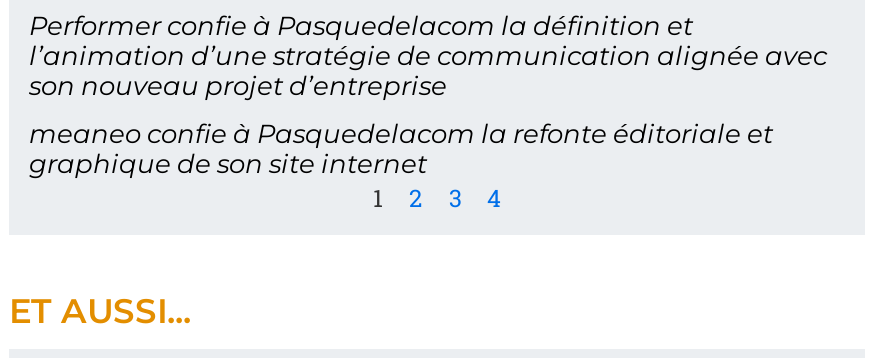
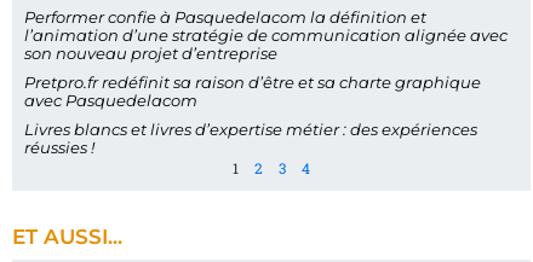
[29,118,773,180] meaneo confie à Pasquedelacom la refonte éditoriale et | graphique de son site internet -> [24,72,481,157] Pretpro.fr redéfinit sa raison d’être et sa charte graphique | avec Pasquedelacom | Livres blancs et livres d’expertise métier : des expériences | réussies !

